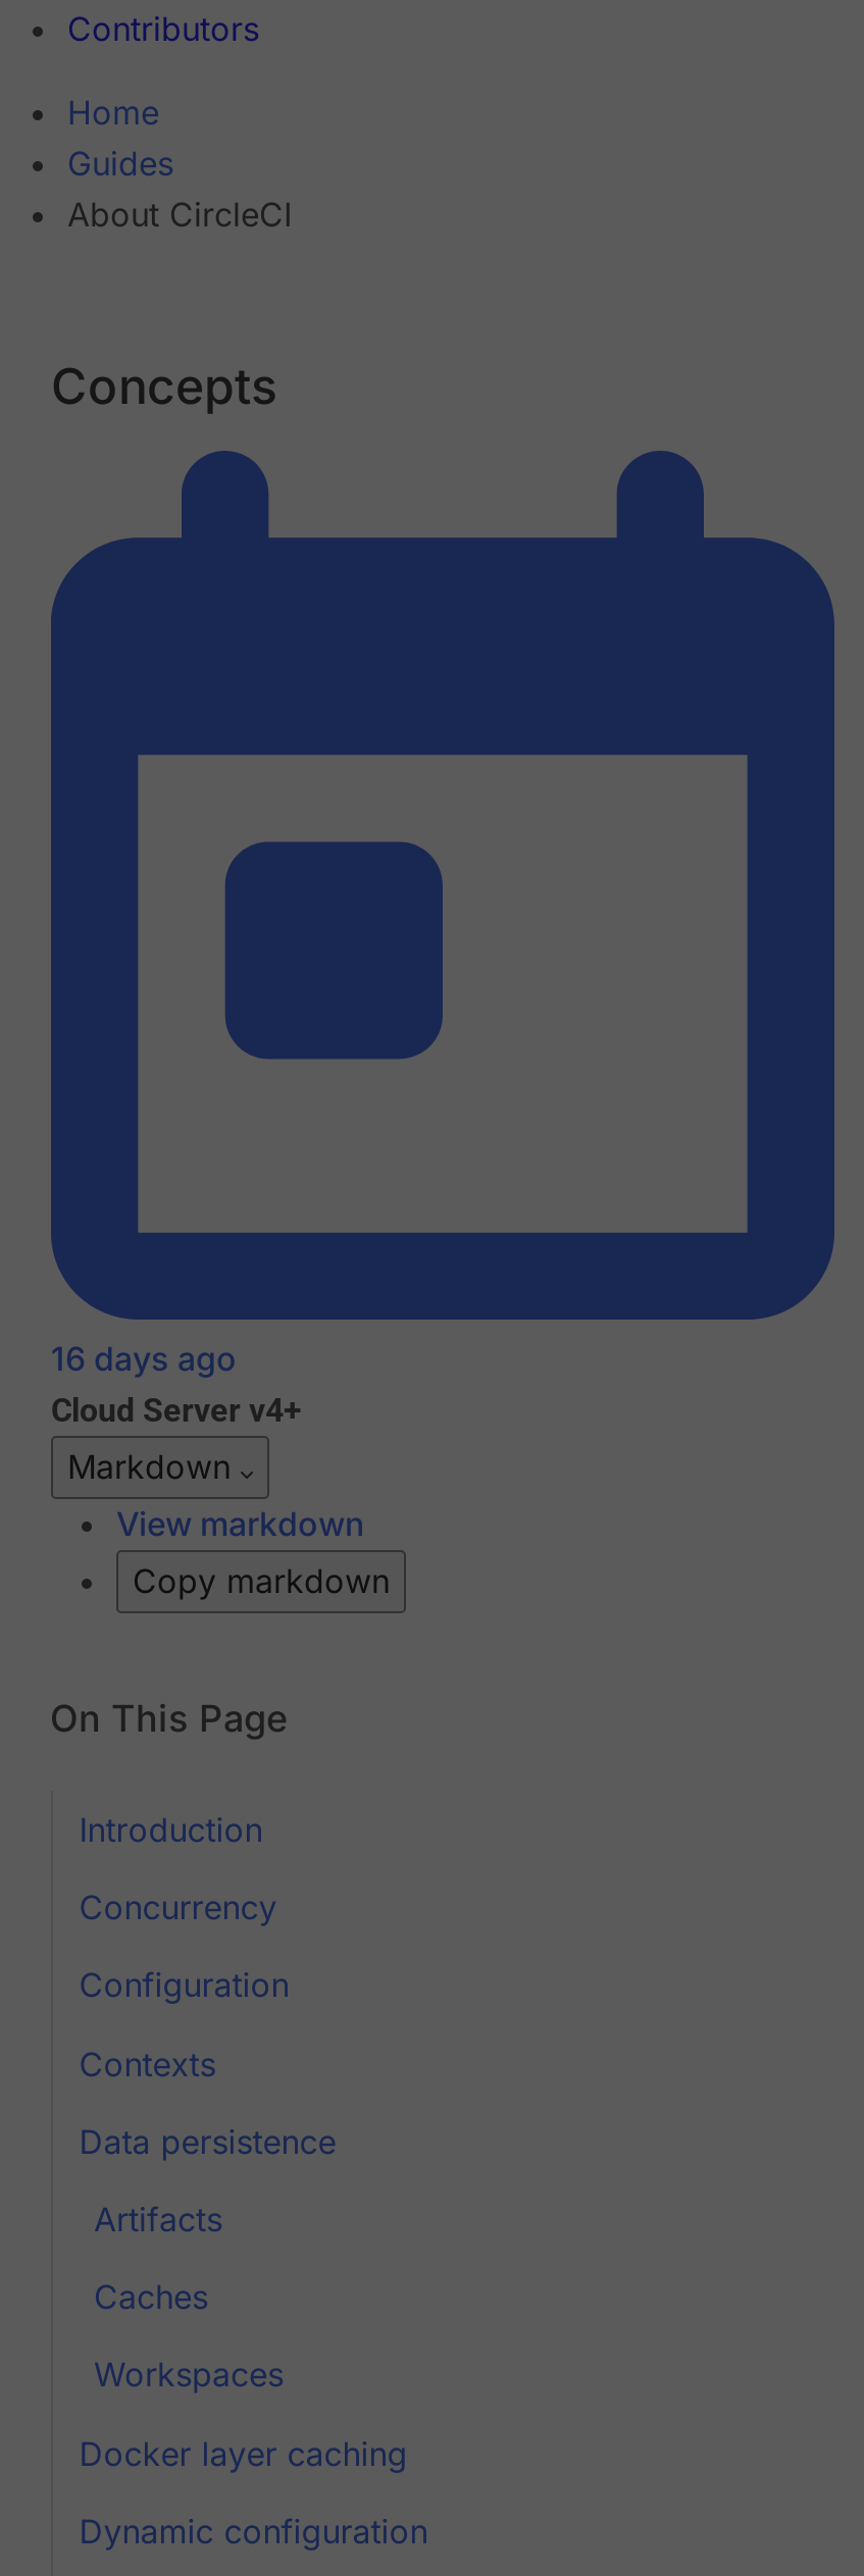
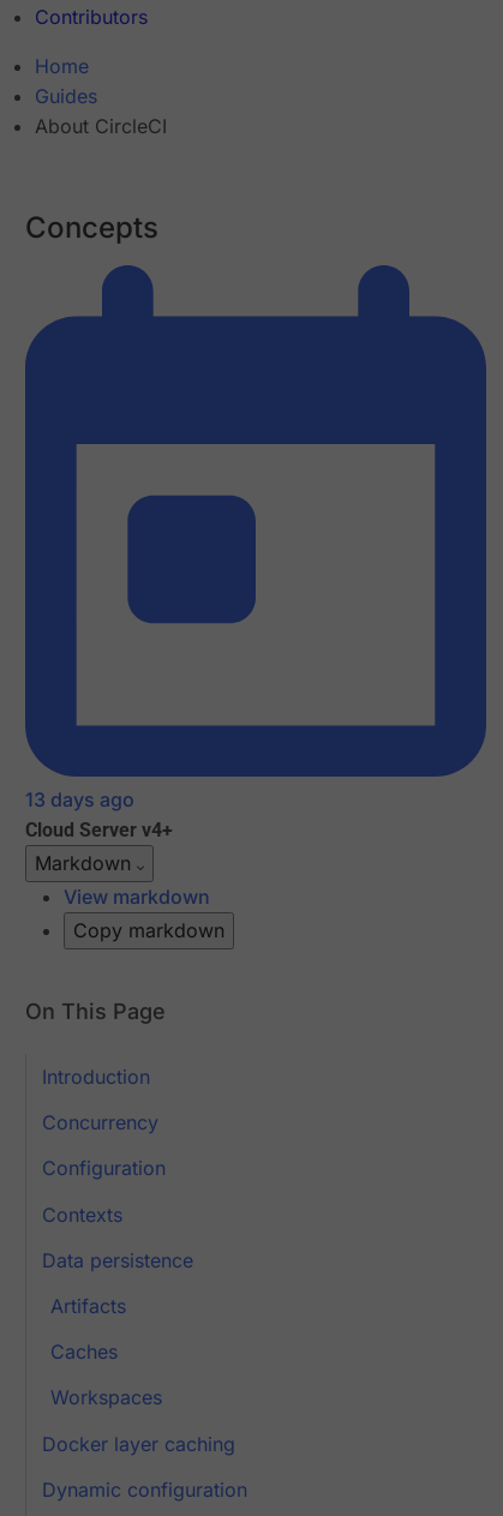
[51,1339,237,1380] 16 days ago -> [25,788,134,812] 13 days ago

